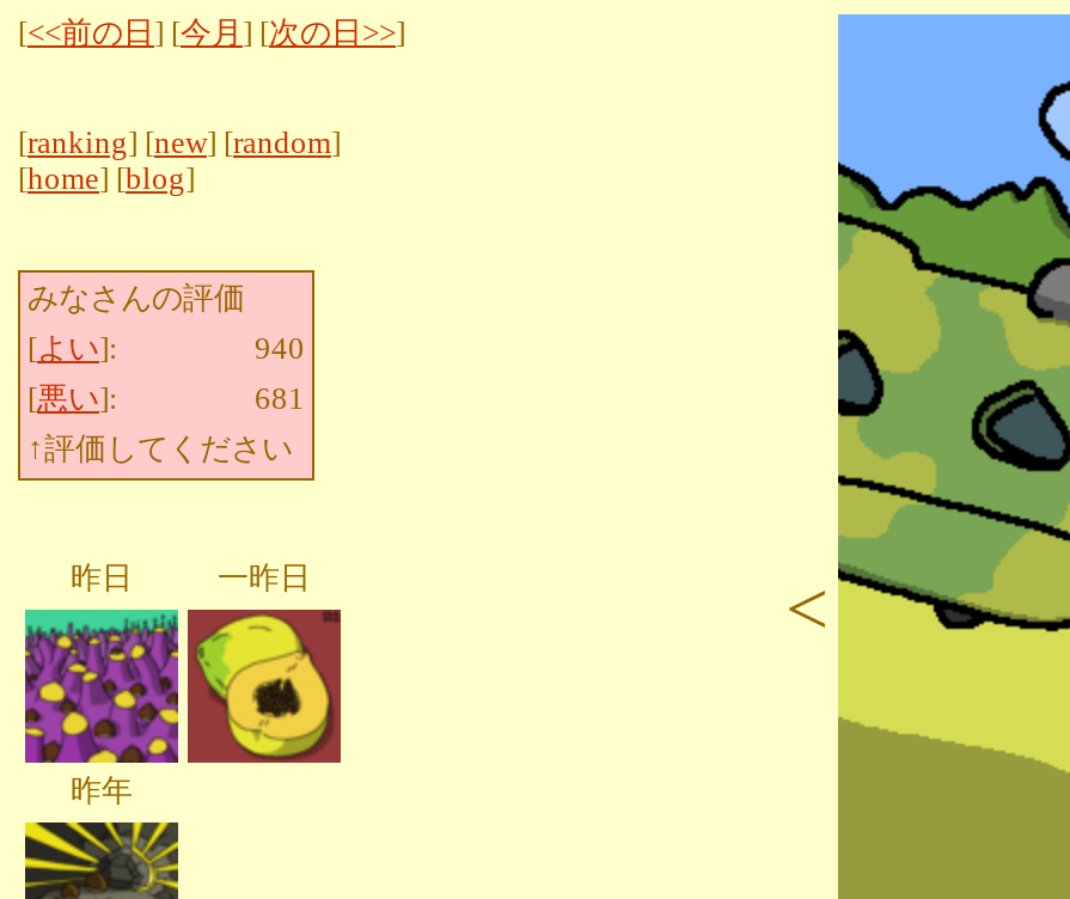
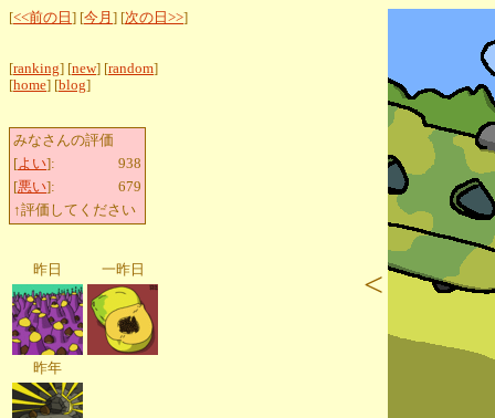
[255,332,305,366] 940 -> [118,156,141,171] 938
[255,383,305,416] 681 -> [118,179,141,195] 679

